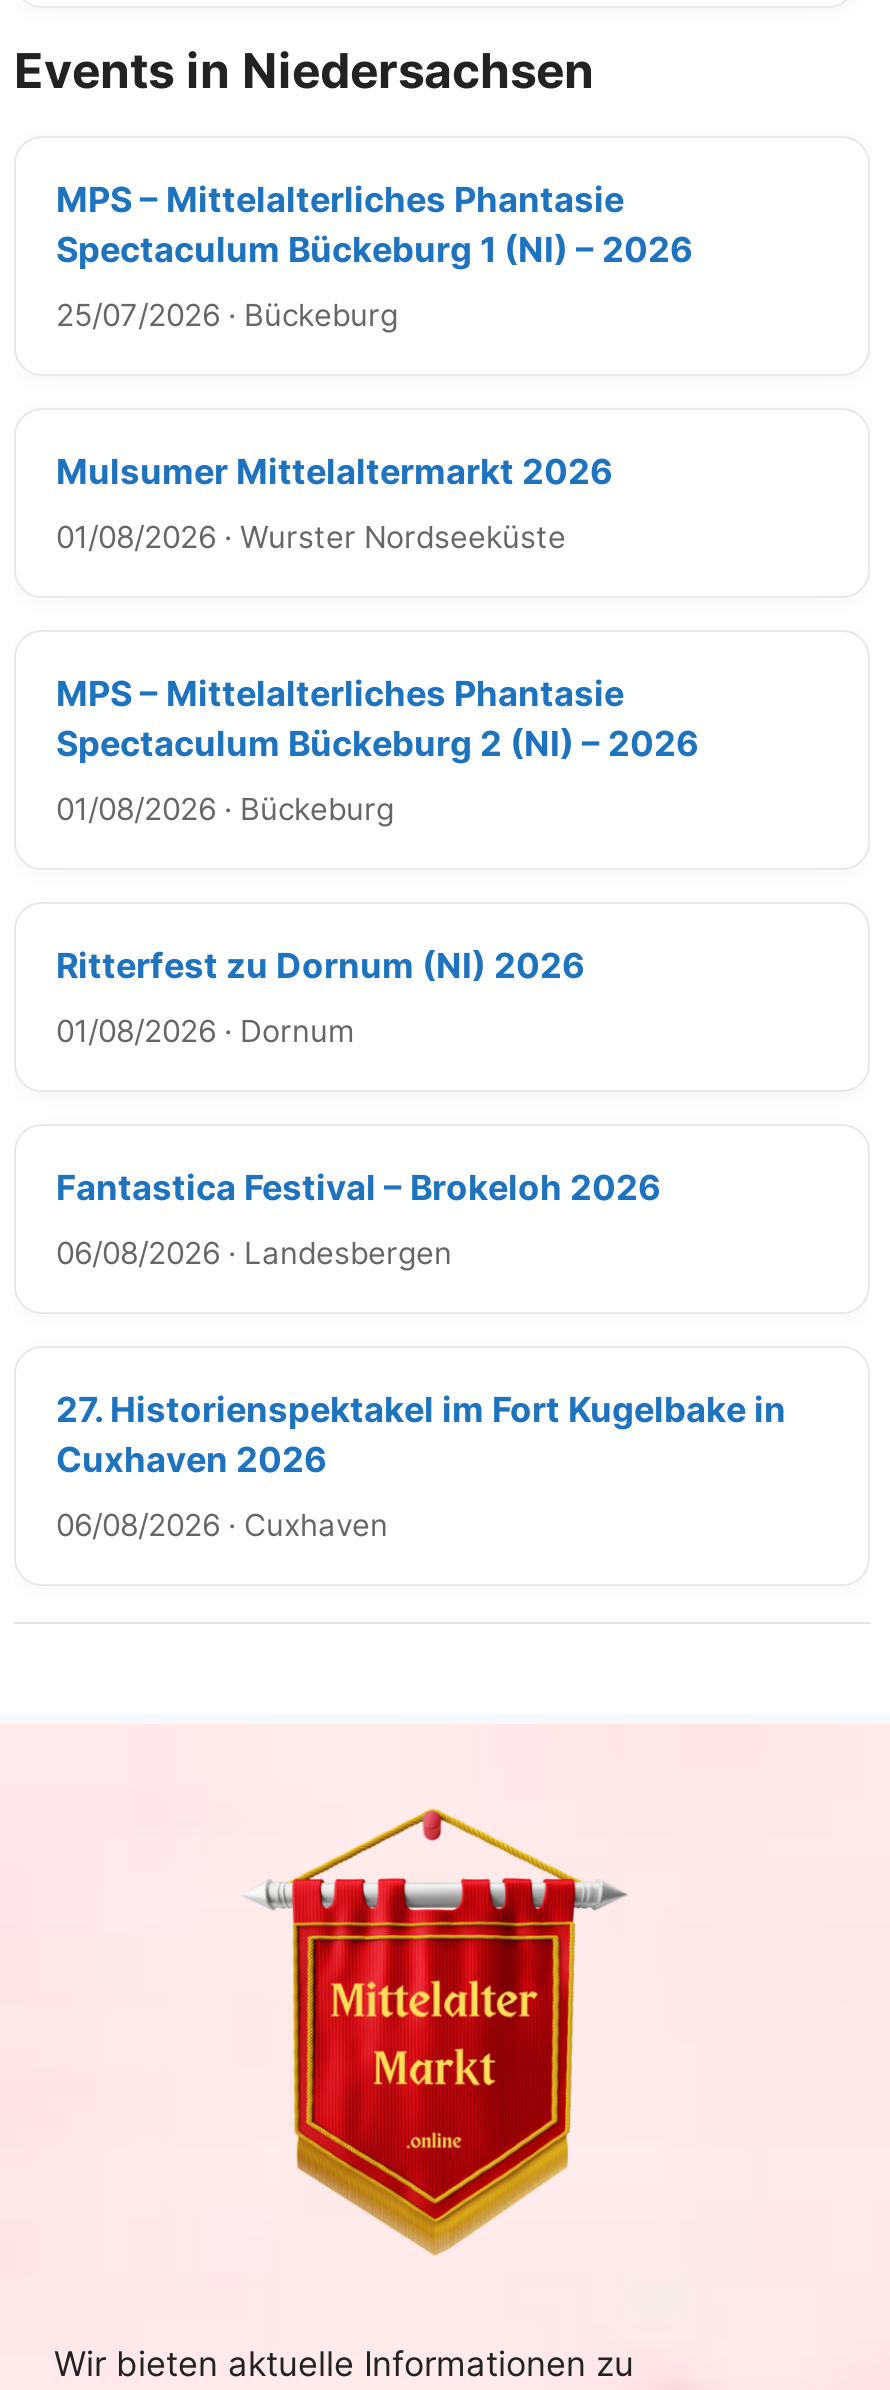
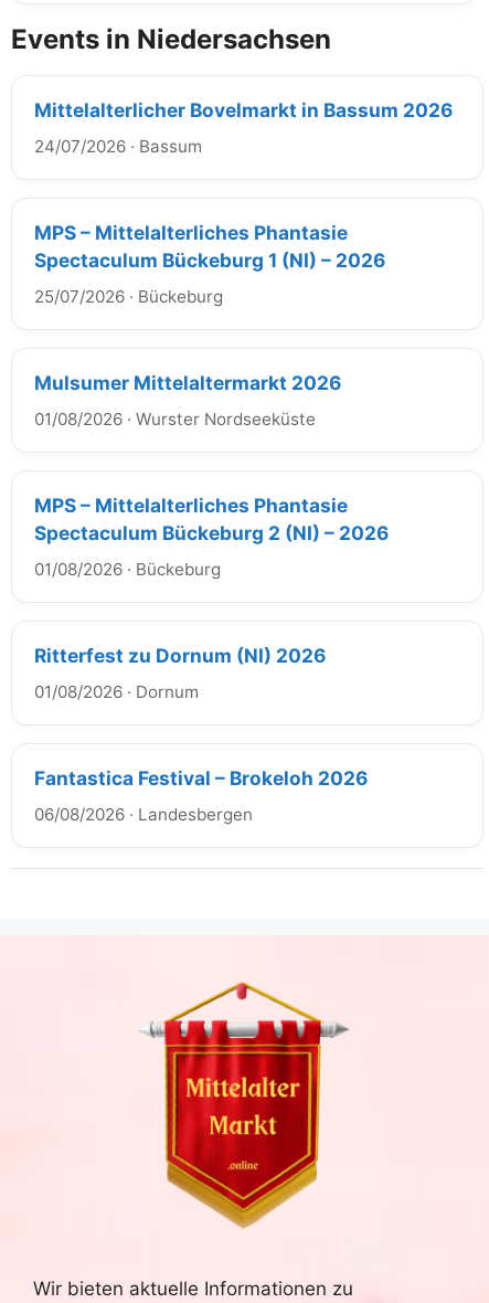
none -> [34,99,453,157] Mittelalterlicher Bovelmarkt in Bassum 2026 | 24/07/2026 · Bassum
moved [56,179,698,1273] -> [34,221,389,825]: MPS – Mittelalterliches Phantasie | Spectaculum Bückeburg 1 (NI) – 2026 | 25/07/2026 · Bückeburg | ... | Fantastica Festival – Brokeloh 2026 | 06/08/2026 · Landesbergen
[56,1389,786,1545] 27. Historienspektakel im Fort Kugelbake in | Cuxhaven 2026 | 06/08/2026 · Cuxhaven -> none

